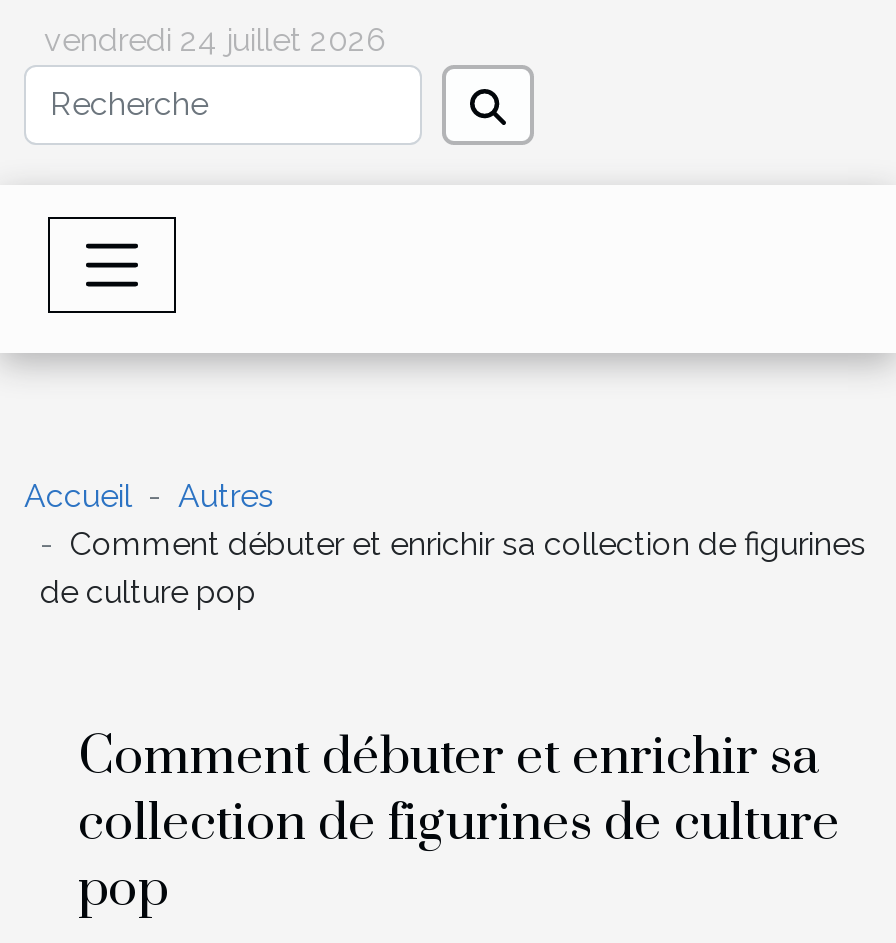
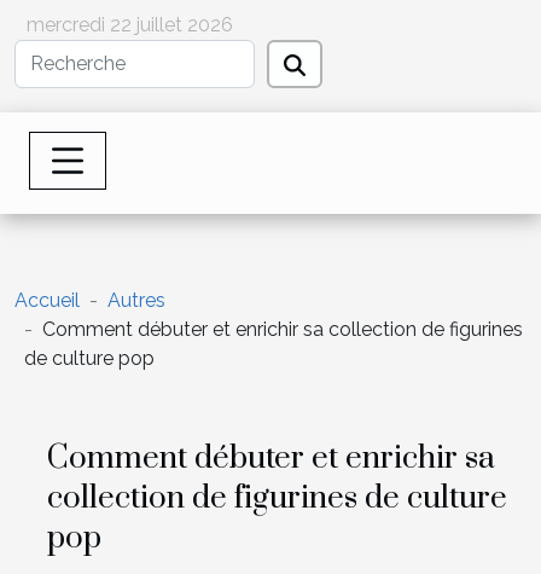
[44,21,386,59] vendredi 24 juillet 2026 -> [27,13,233,36] mercredi 22 juillet 2026

